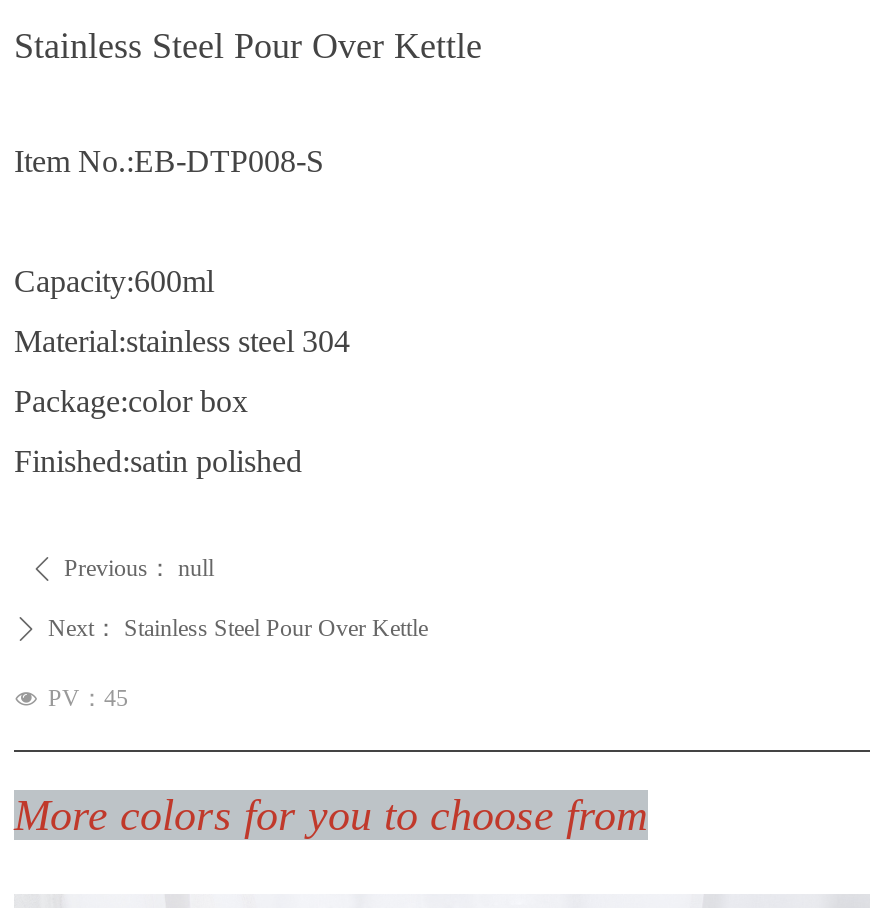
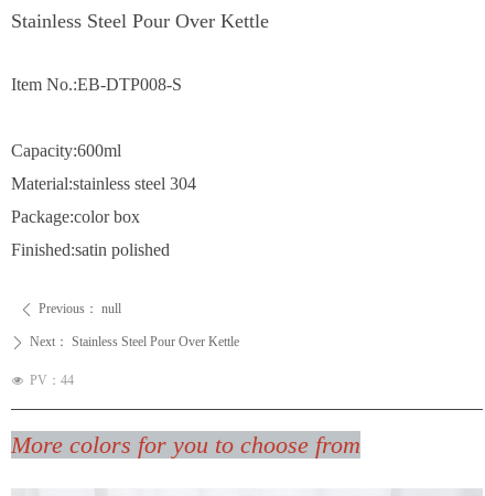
[14,684,128,712] 넶 PV：45 -> [11,373,74,388] 넶 PV：44

